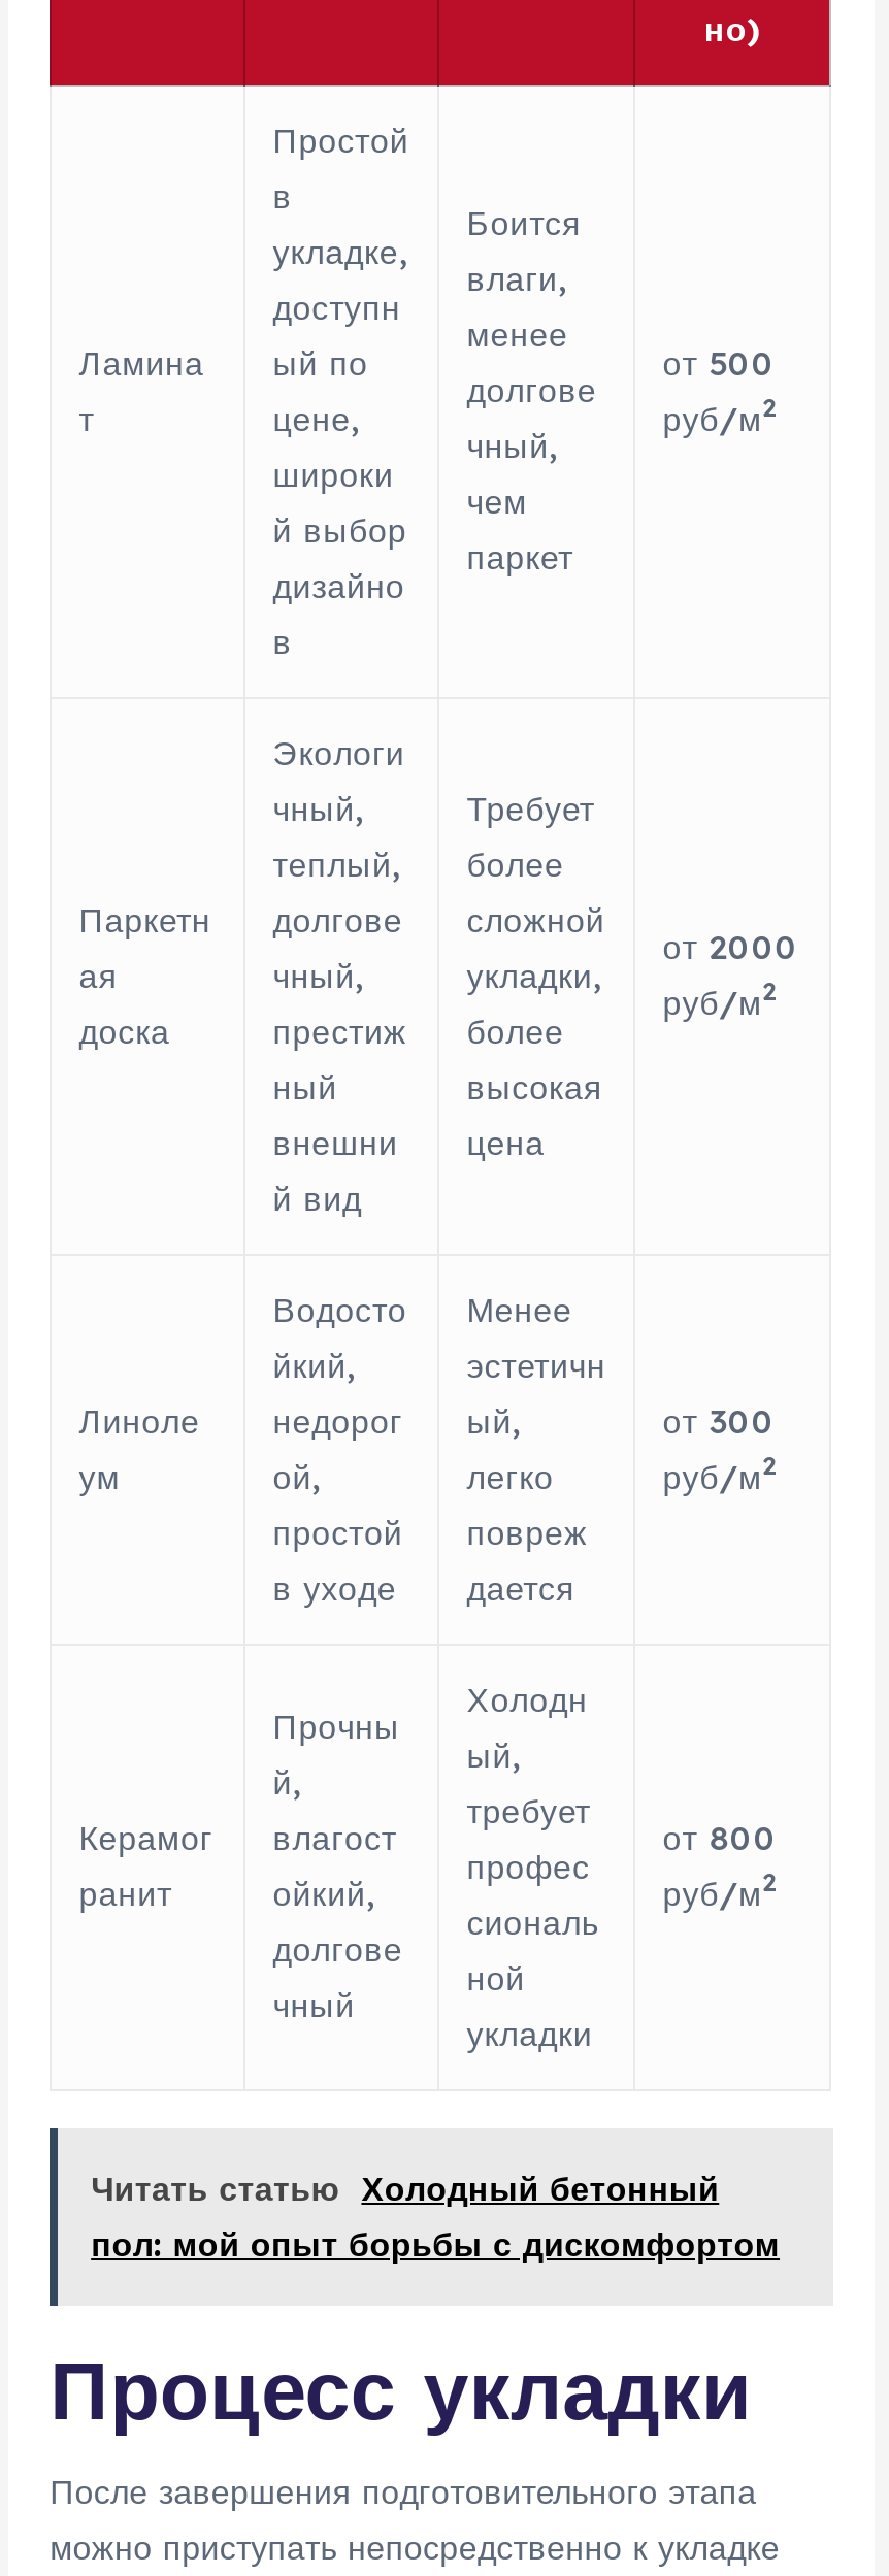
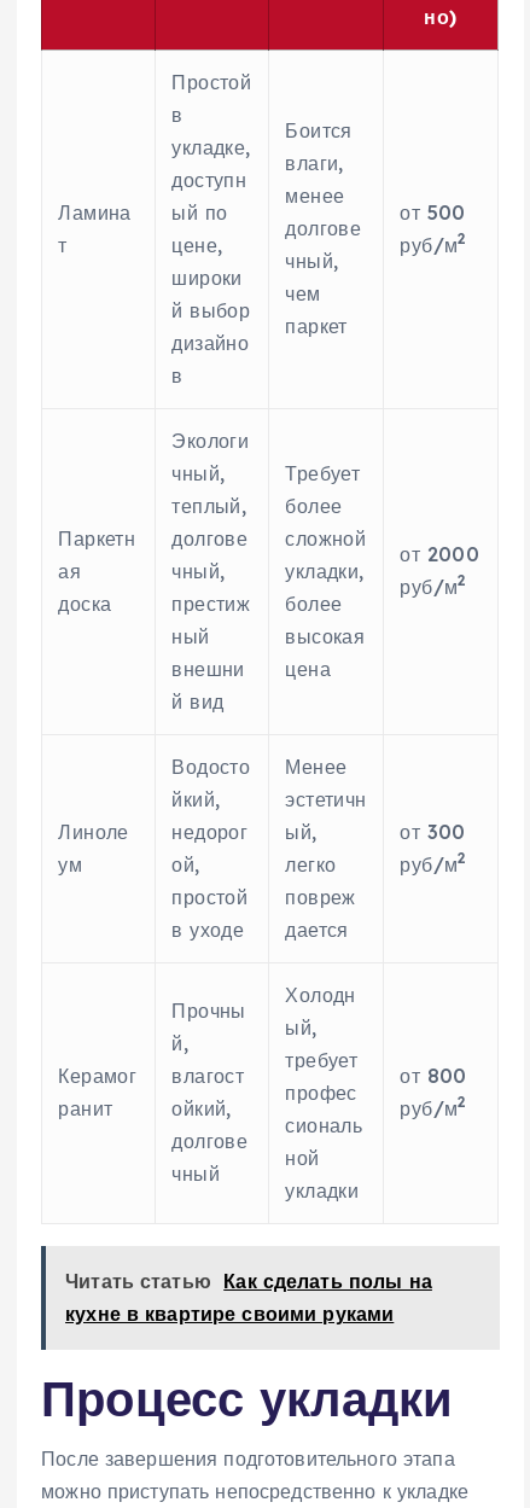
[91,2167,780,2264] Читать статью Холодный бетонный | пол: мой опыт борьбы с дискомфортом -> [65,1269,432,1325] Читать статью Как сделать полы на | кухне в квартире своими руками

